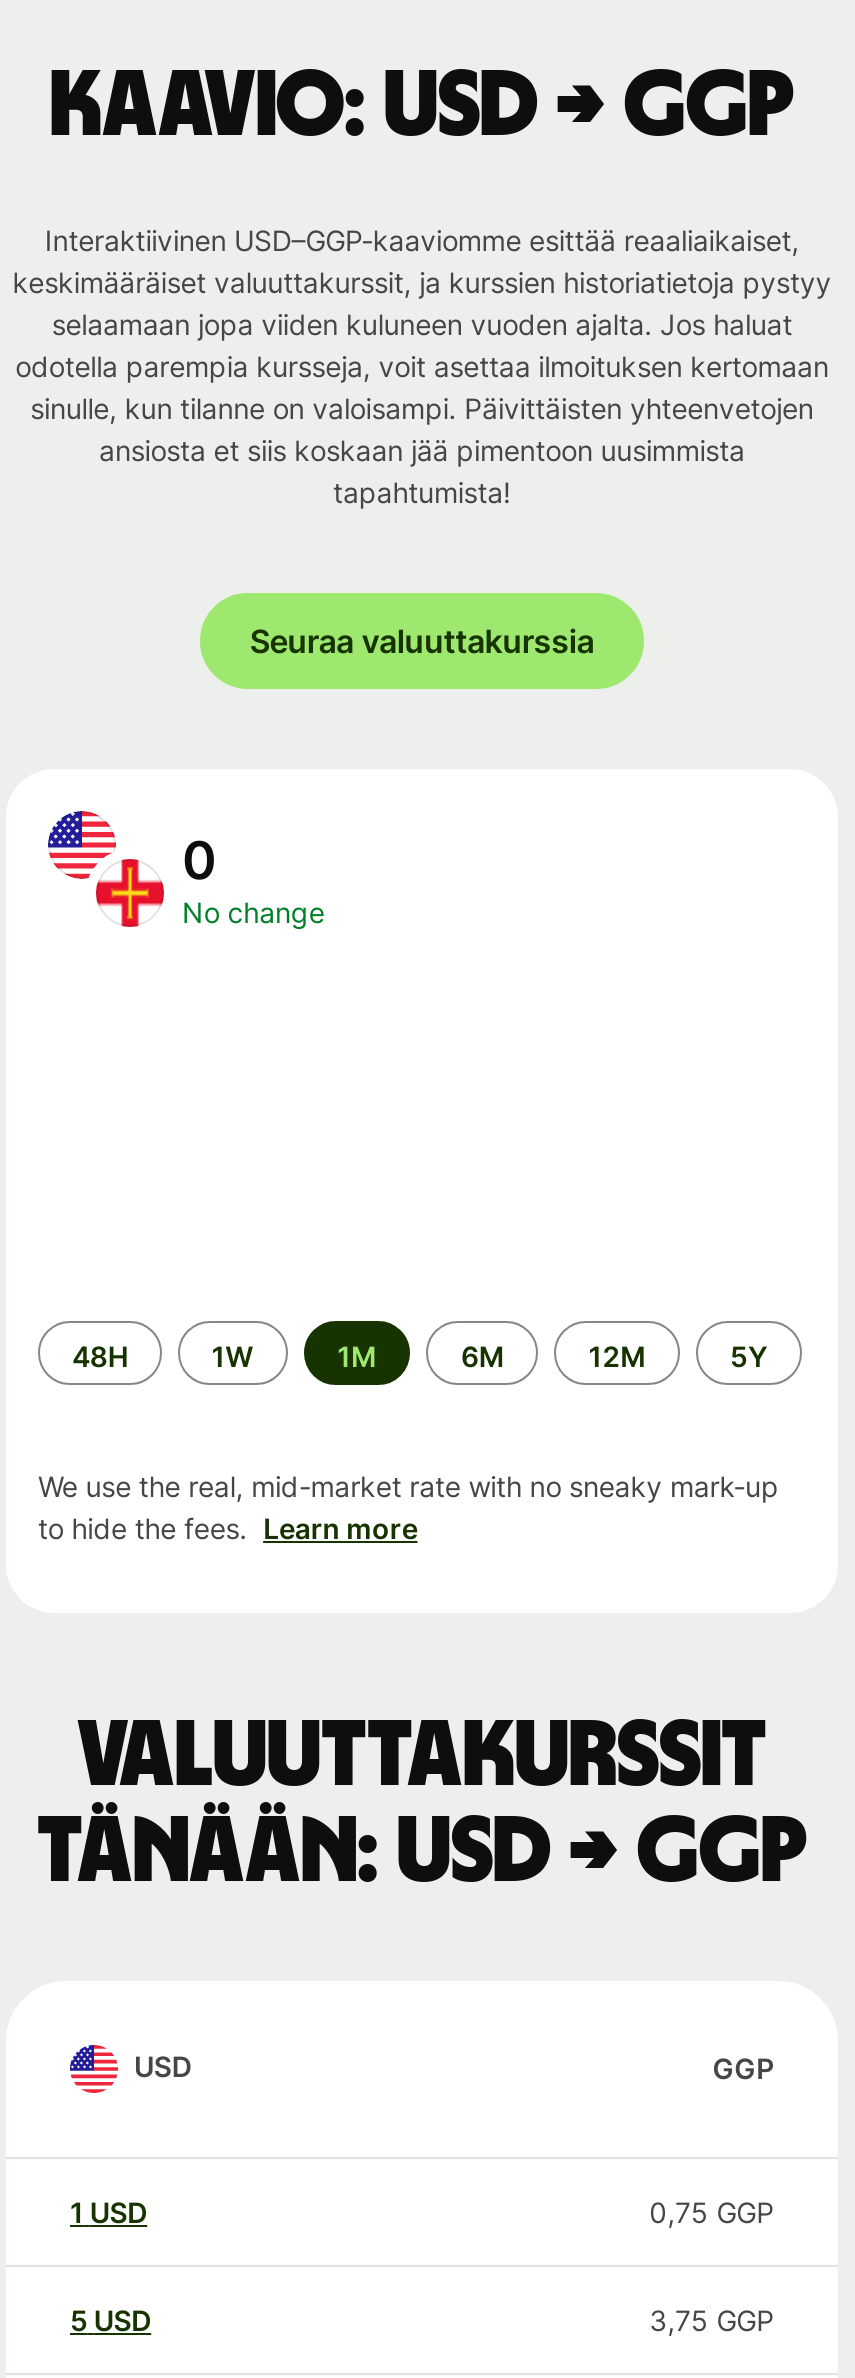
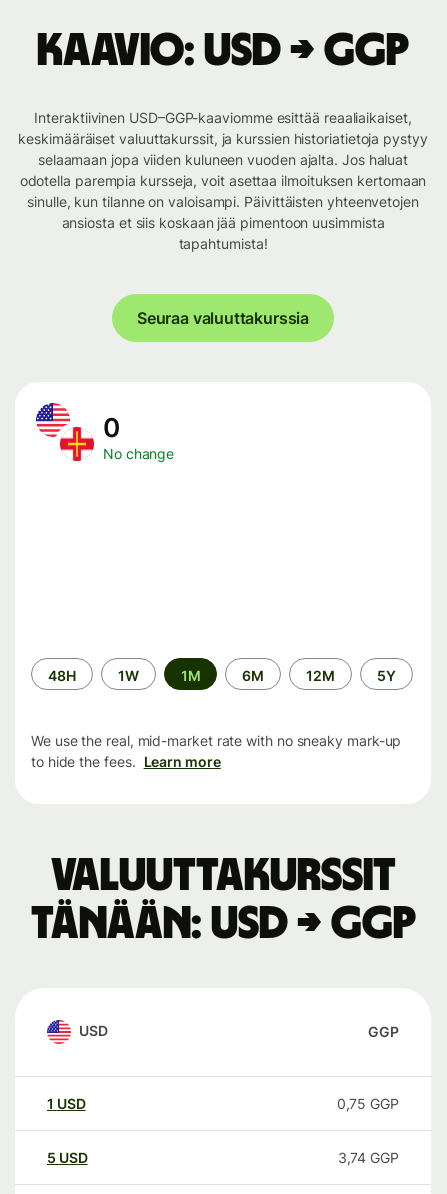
[649,2303,774,2337] 3,75 GGP -> [338,1149,399,1166] 3,74 GGP

